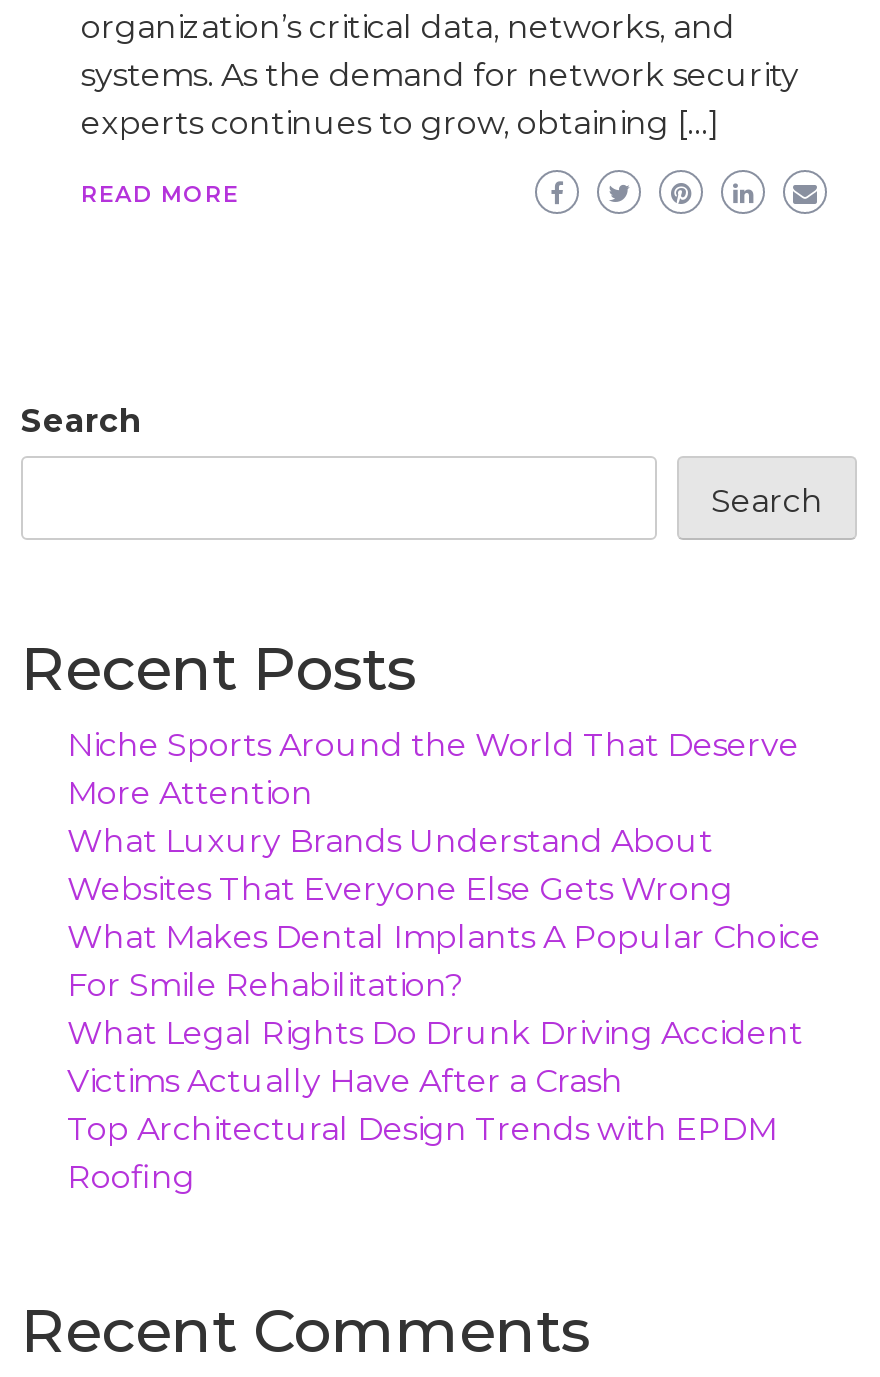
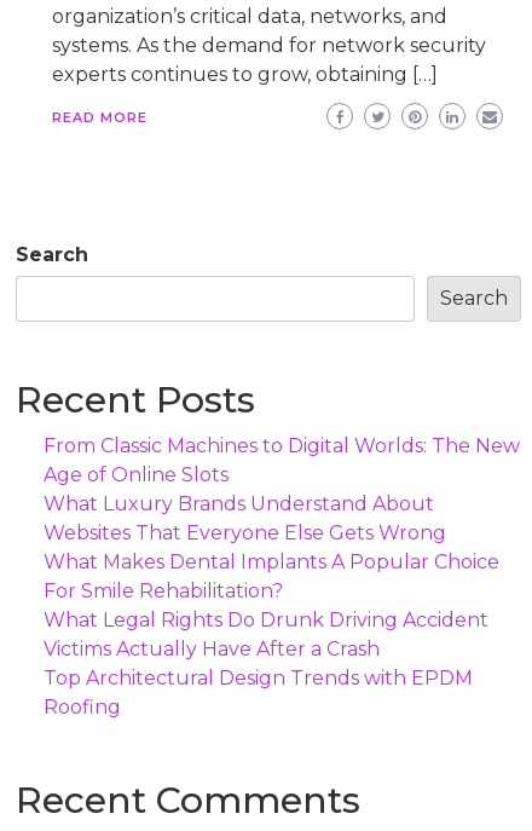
[67,726,799,812] Niche Sports Around the World That Deserve | More Attention -> [44,434,520,486] From Classic Machines to Digital Worlds: The New | Age of Online Slots

